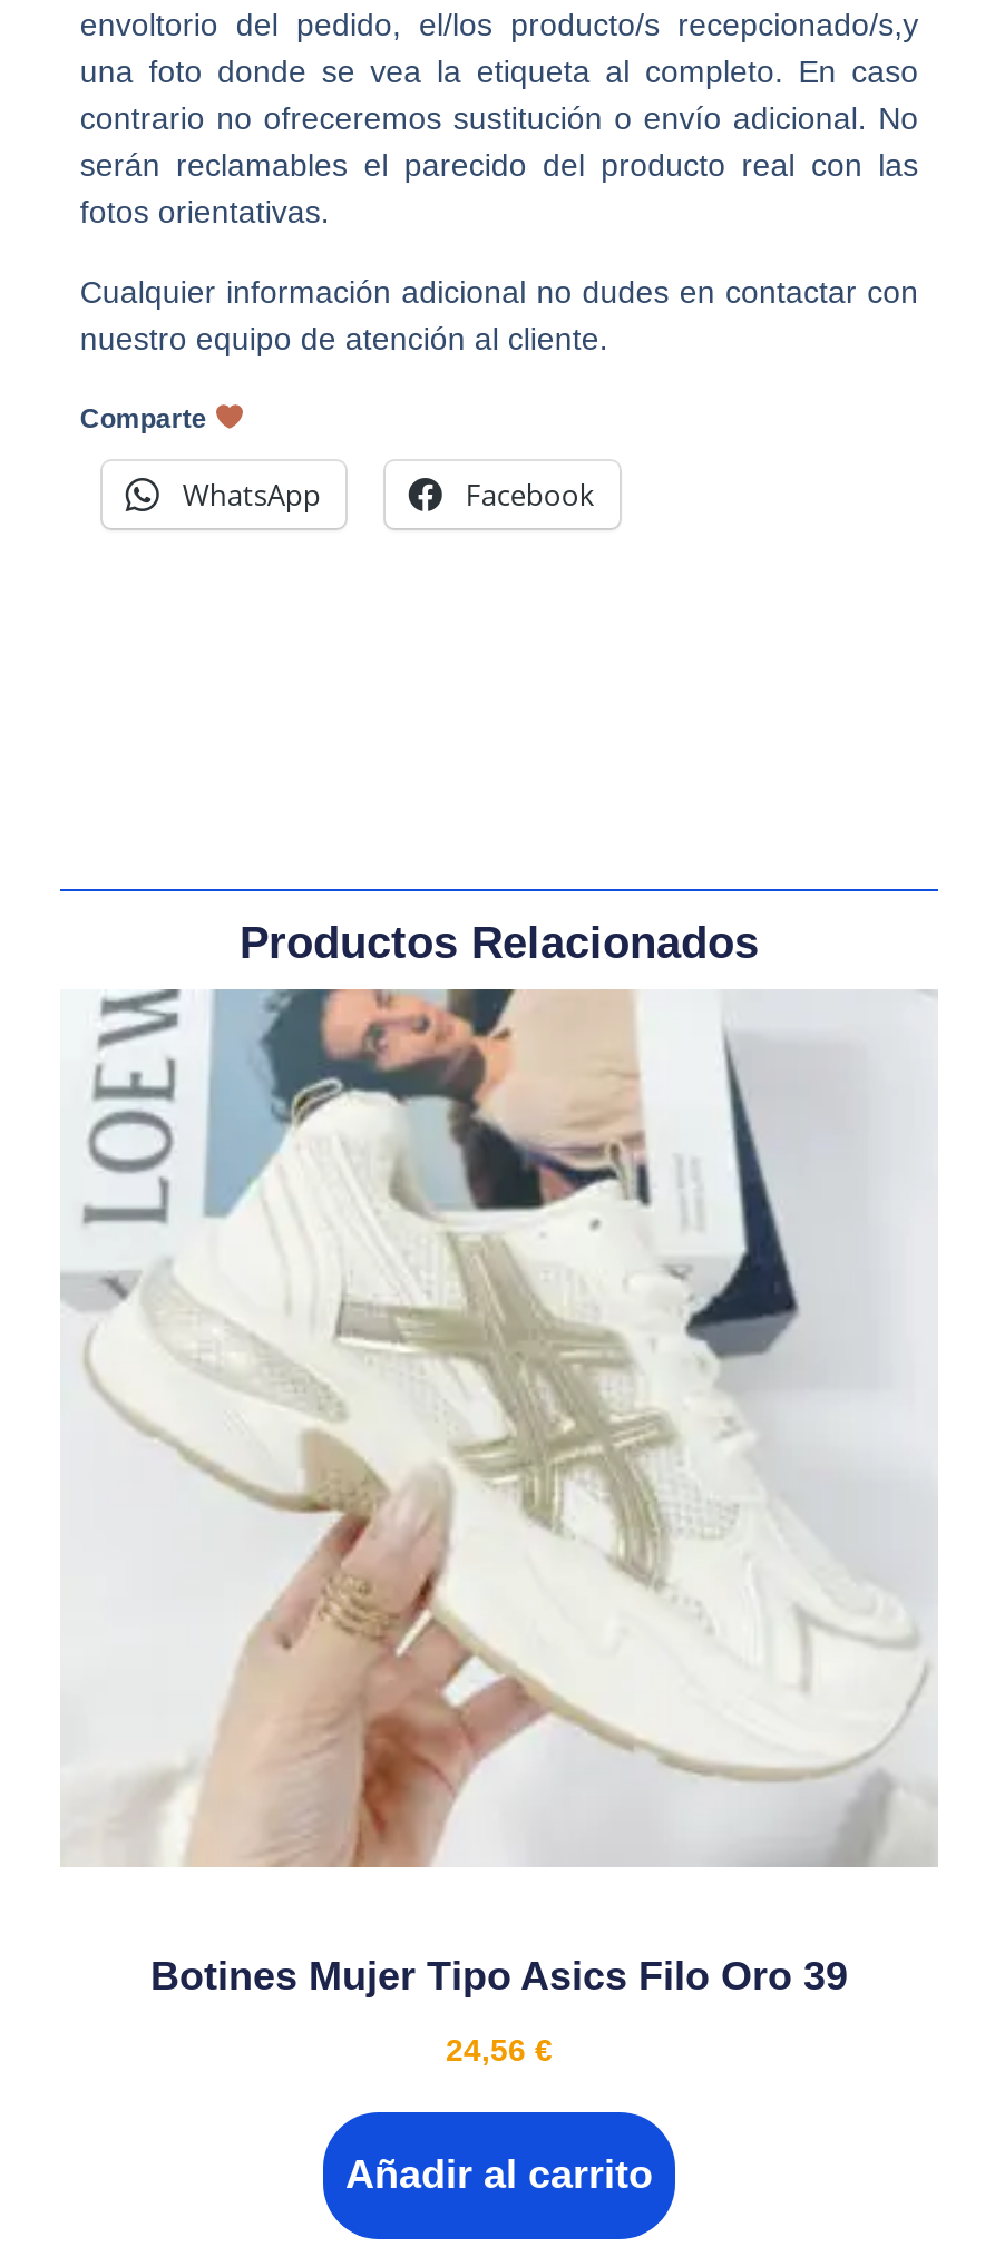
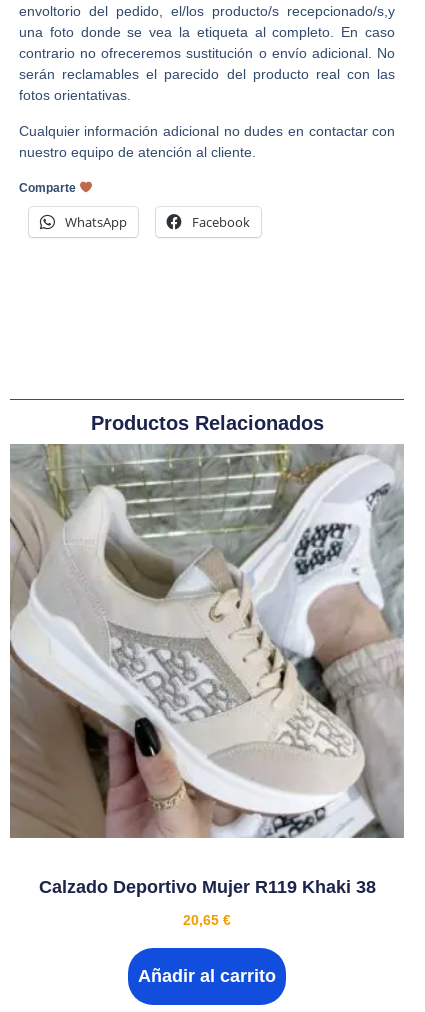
[60,989,936,1998] [image] | Botines Mujer Tipo Asics Filo Oro 39 -> [9,443,404,897] [image] | Calzado Deportivo Mujer R119 Khaki 38
[446,2032,553,2067] 24,56 € -> [183,912,231,928] 20,65 €

